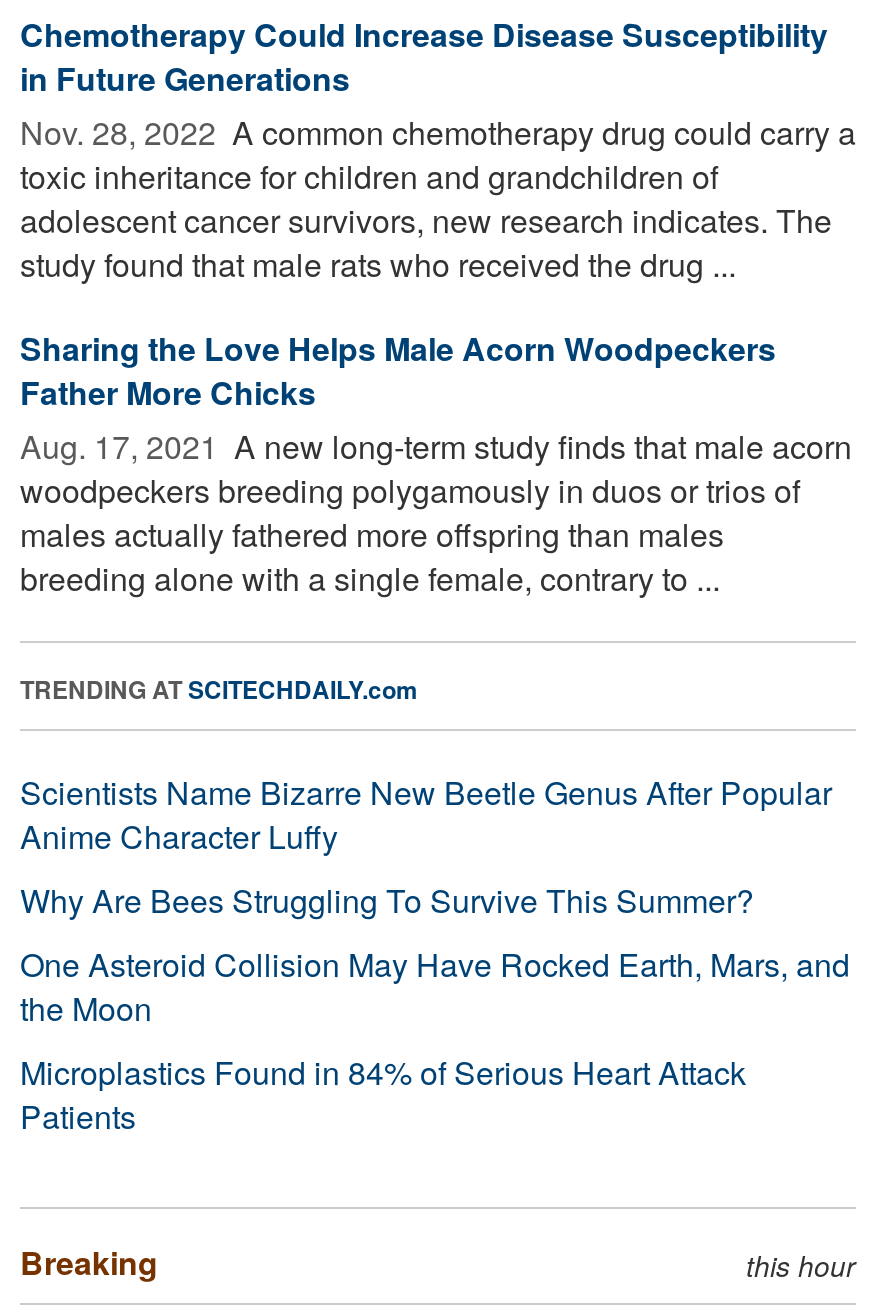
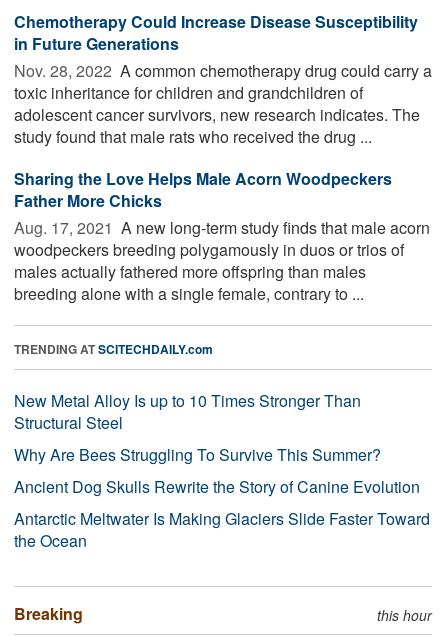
[20,769,832,859] Scientists Name Bizarre New Beetle Genus After Popular | Anime Character Luffy -> [14,389,361,434] New Metal Alloy Is up to 10 Times Stronger Than | Structural Steel
[20,941,850,1139] One Asteroid Collision May Have Rocked Earth, Mars, and | the Moon | Microplastics Found in 84% of Serious Heart Attack | Patients -> [14,475,430,552] Ancient Dog Skulls Rewrite the Story of Canine Evolution | Antarctic Meltwater Is Making Glaciers Slide Faster Toward | the Ocean

